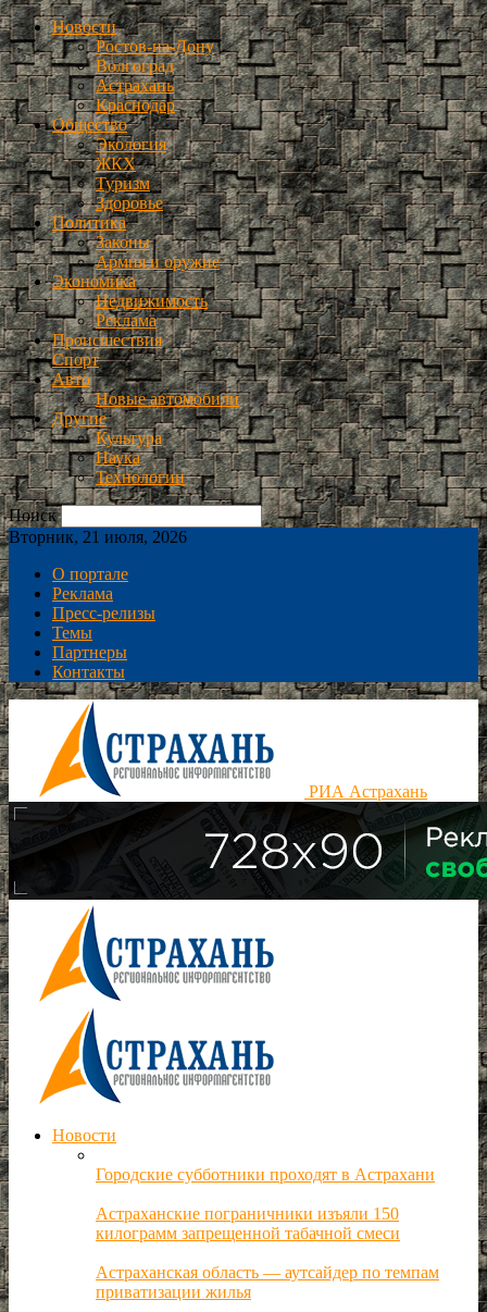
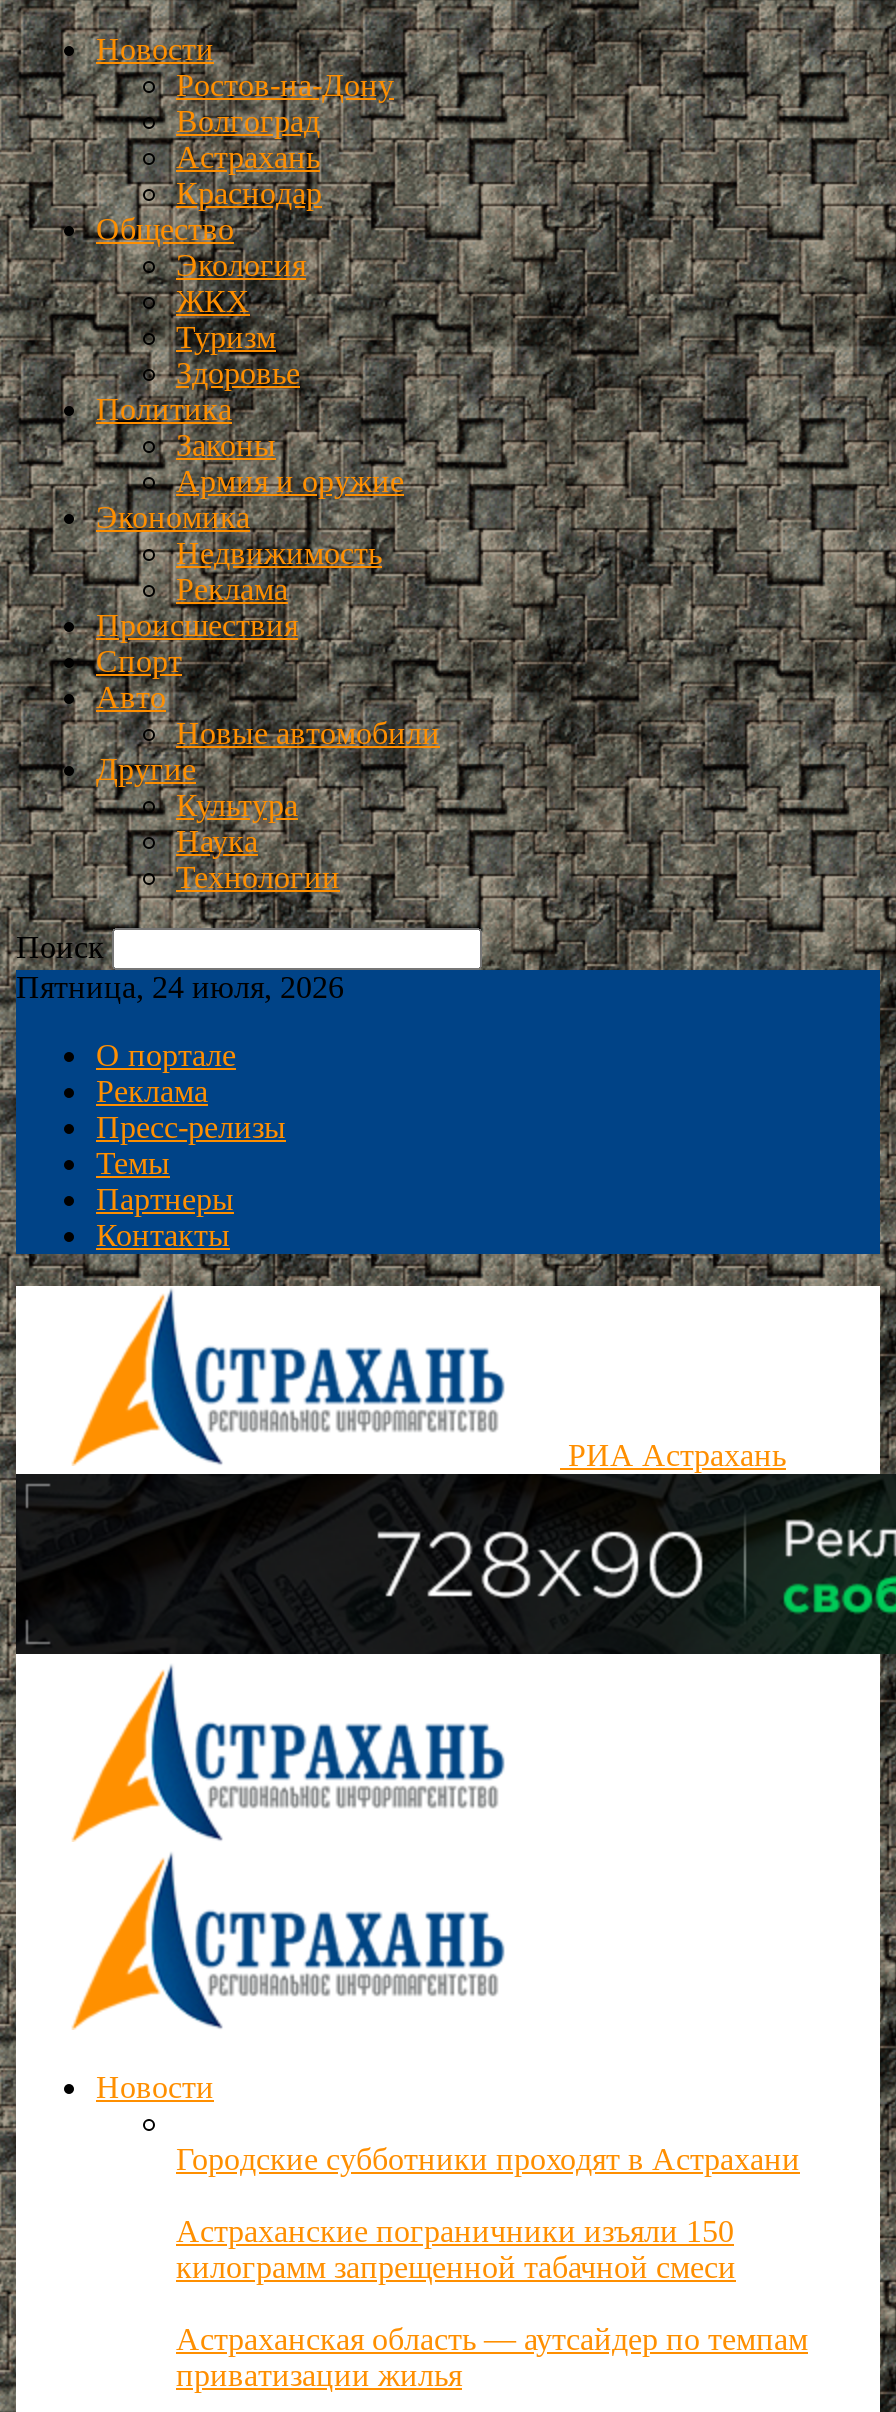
[9,528,187,546] Вторник, 21 июля, 2026 -> [16,970,344,1004] Пятница, 24 июля, 2026

